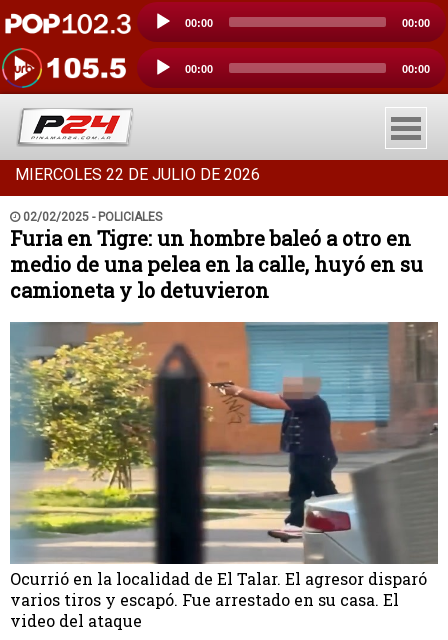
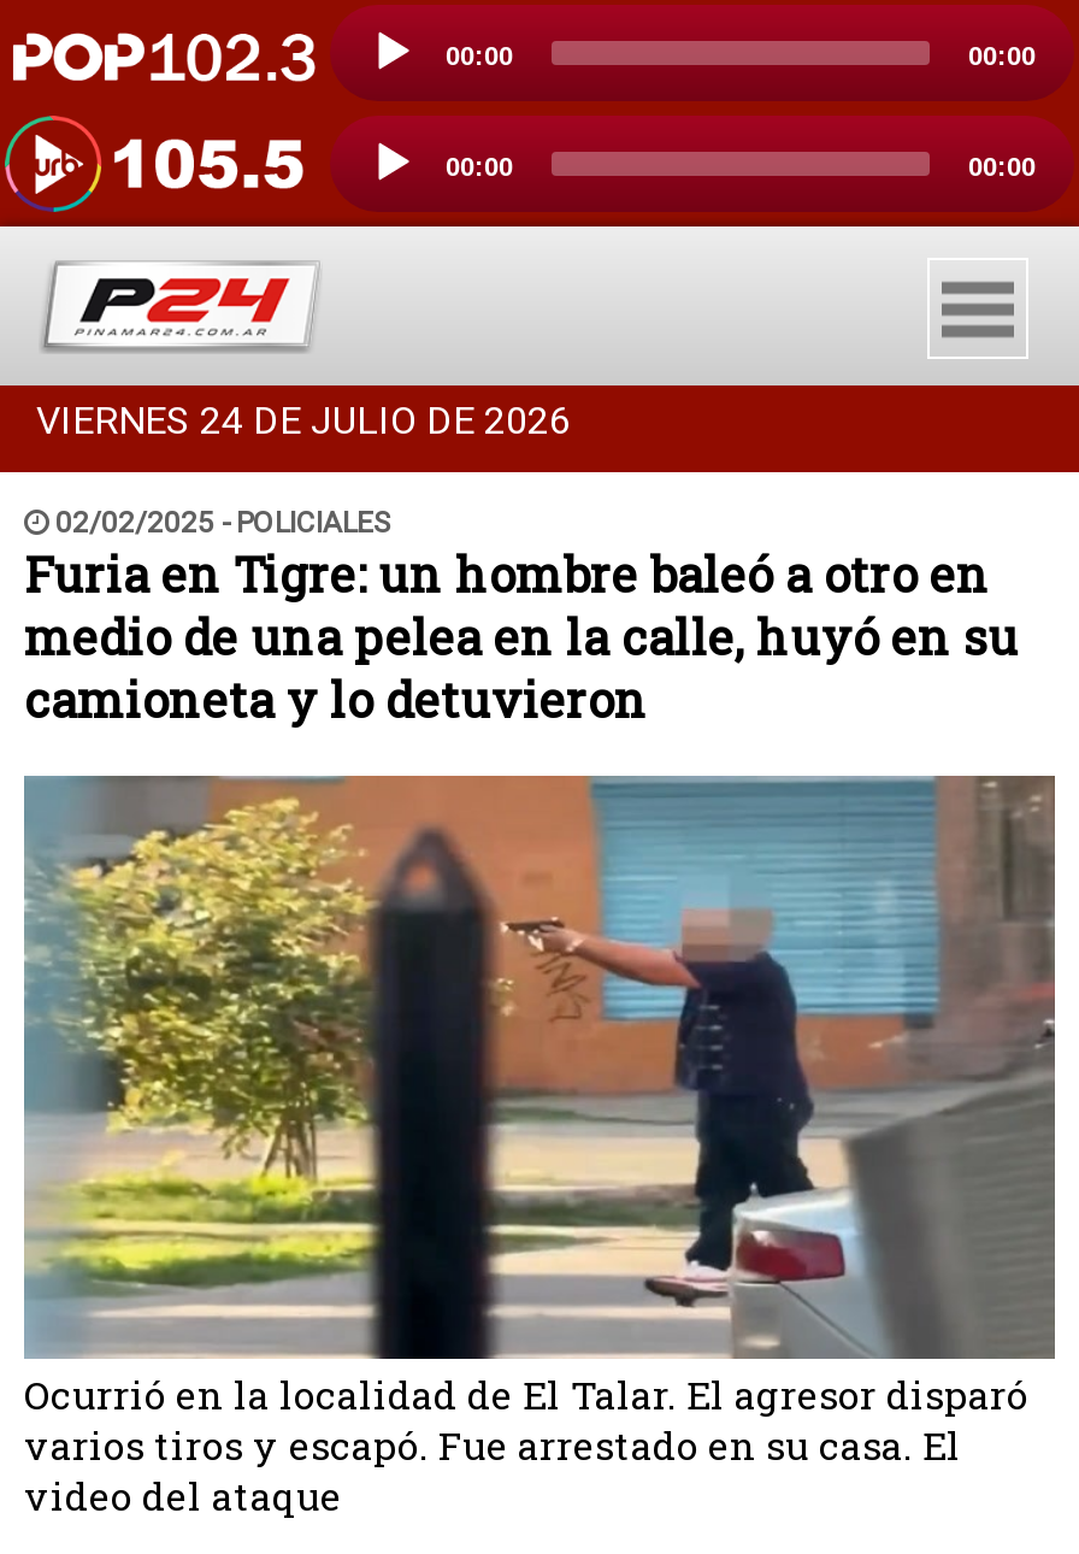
[15,165,260,184] MIERCOLES 22 DE JULIO DE 2026 -> [36,398,571,444] VIERNES 24 DE JULIO DE 2026

